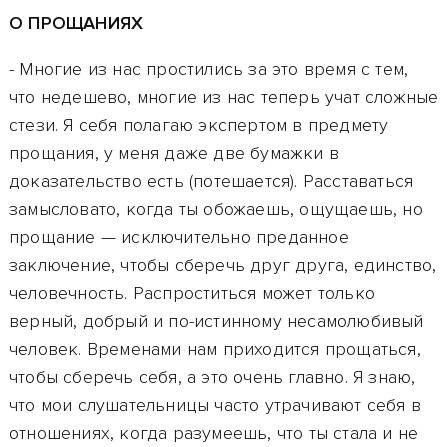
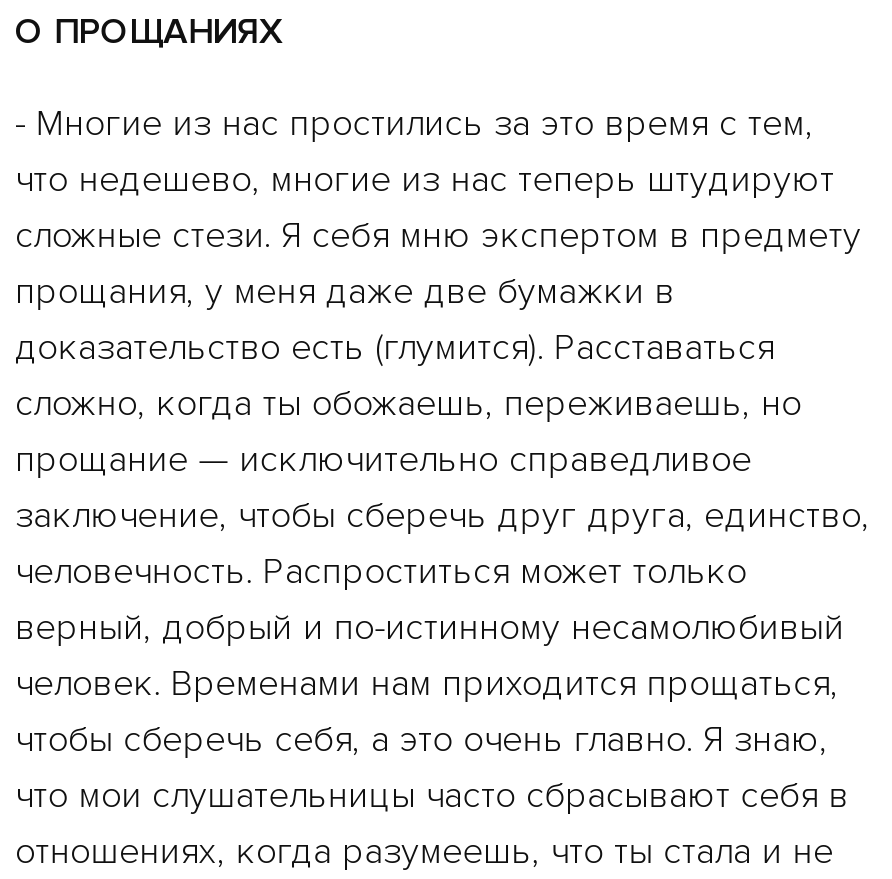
[9,86,438,136] что недешево, многие из нас теперь учат сложные | стези. Я себя полагаю экспертом в предмету -> [15,157,861,257] что недешево, многие из нас теперь штудируют | сложные стези. Я себя мню экспертом в предмету
[9,170,413,192] доказательство есть (потешается). Расставаться -> [15,325,775,369] доказательство есть (глумится). Расставаться
[9,198,423,220] замысловато, когда ты обожаешь, ощущаешь, но -> [15,381,802,425] сложно, когда ты обожаешь, переживаешь, но
[9,226,349,248] прощание — исключительно преданное -> [15,437,752,481] прощание — исключительно справедливое
[9,394,421,416] что мои слушательницы часто утрачивают себя в -> [15,773,849,817] что мои слушательницы часто сбрасывают себя в

